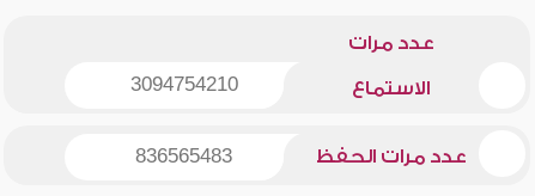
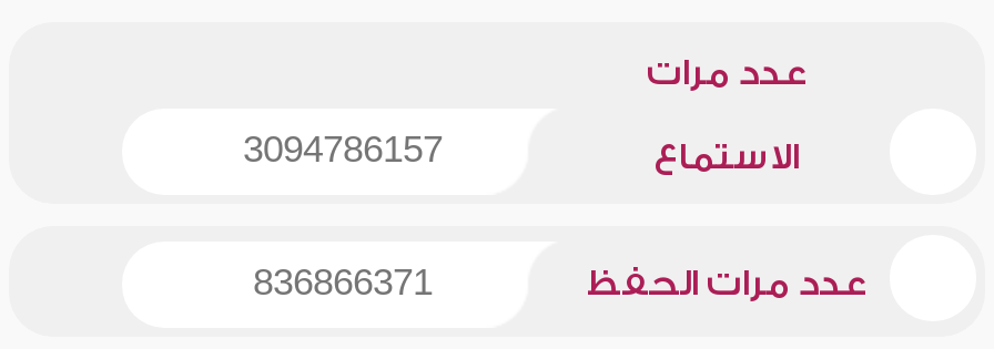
[130,75,238,96] 3094754210 -> [243,132,443,172] 3094786157
[135,146,232,167] 836565483 -> [253,264,433,304] 836866371

